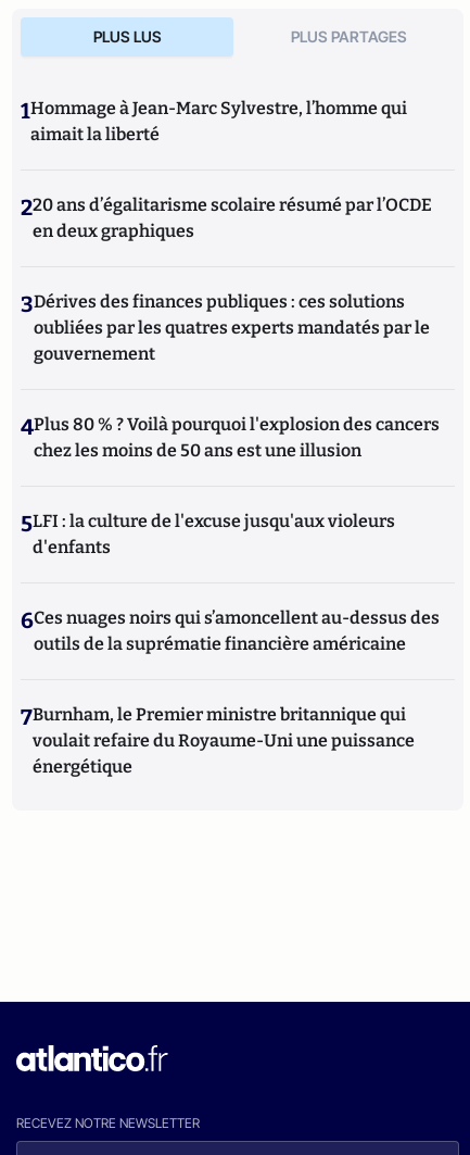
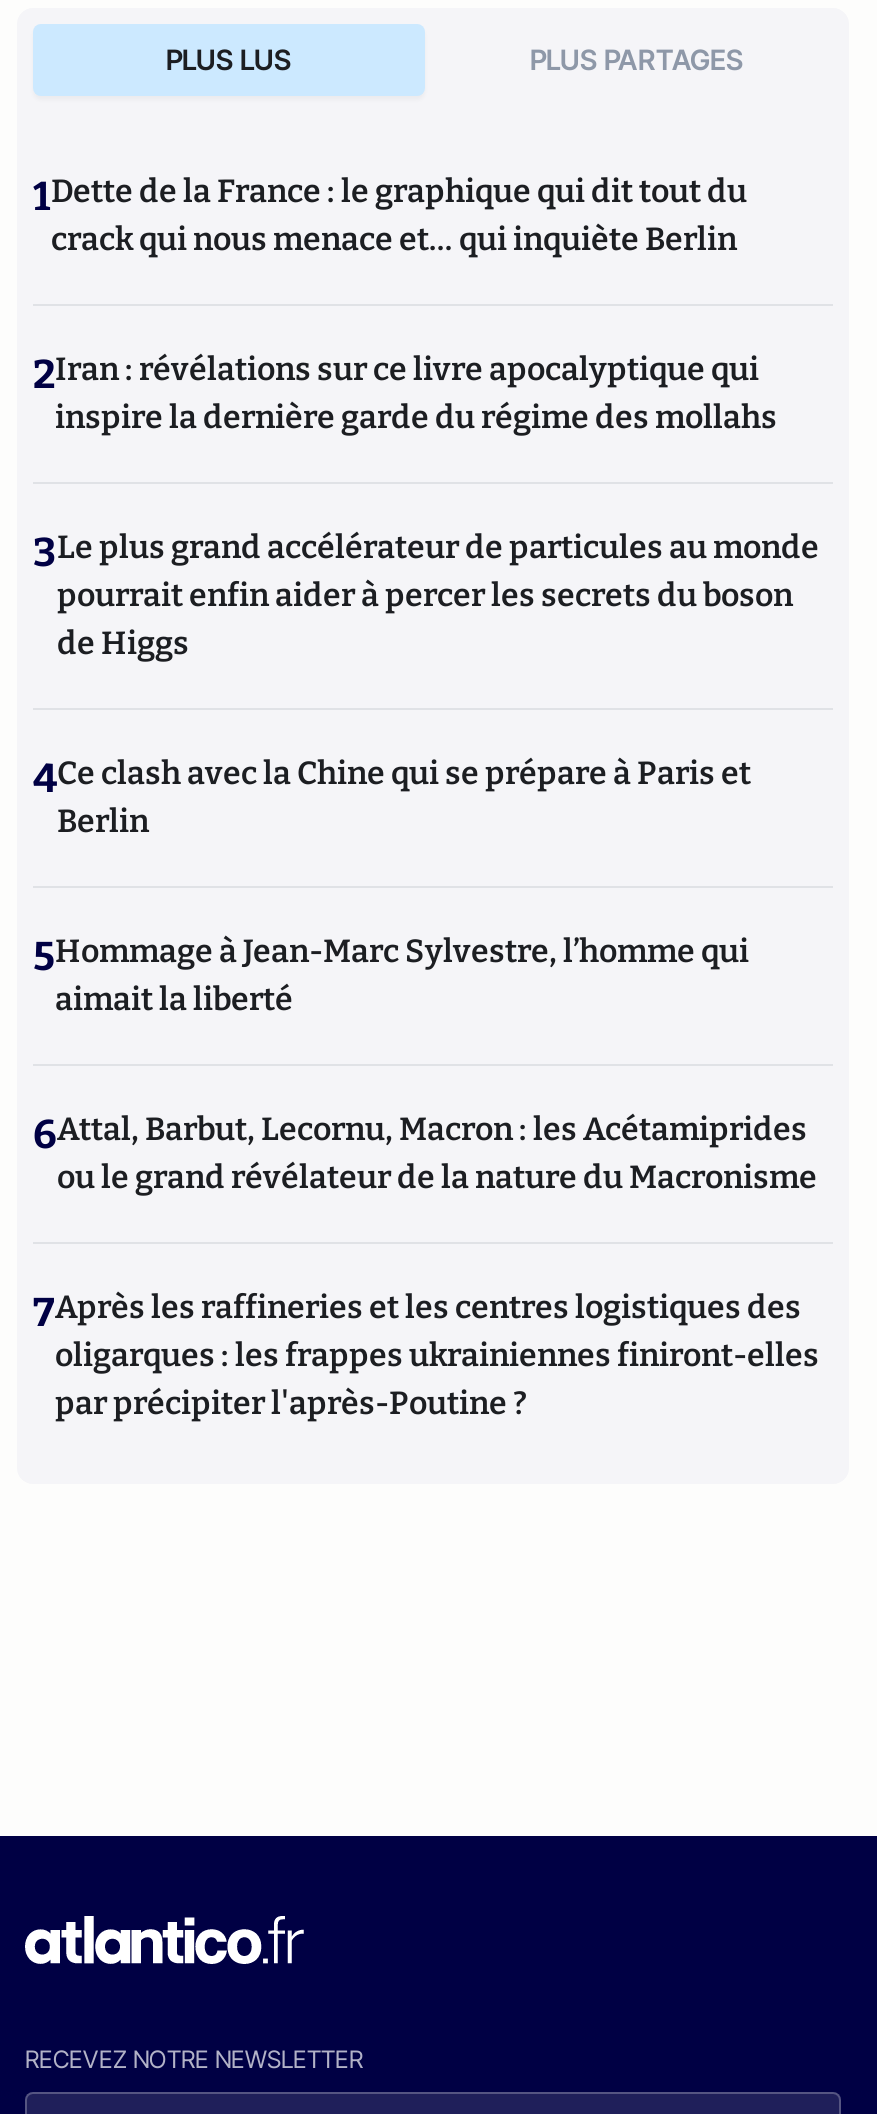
[21,98,407,124] 1Hommage à Jean-Marc Sylvestre, l’homme qui -> [33,172,819,980] 1Dette de la France : le graphique qui dit tout du | crack qui nous menace et… qui inquiète Berlin | 2Iran : révélations sur ce livre apocalyptique qui | inspire la dernière garde du régime des mollahs | 3Le plus grand accélérateur de particules au monde | pourrait enfin aider à percer les secrets du boson | de Higgs | 4Ce clash avec la Chine qui se prépare à Paris et | Berlin | 5Hommage à Jean-Marc Sylvestre, l’homme qui
moved [30,124,160,145] -> [55,980,293,1018]: aimait la liberté
[21,194,440,777] 220 ans d’égalitarisme scolaire résumé par l’OCDE | en deux graphiques | 3Dérives des finances publiques : ces solutions | oubliées par les quatres experts mandatés par le | gouvernement | 4Plus 80 % ? Voilà pourquoi l'explosion des cancers | chez les moins de 50 ans est une illusion | 5LFI : la culture de l'excuse jusqu'aux violeurs | d'enfants | 6Ces nuages noirs qui s’amoncellent au-dessus des | outils de la suprématie financière américaine | 7Burnham, le Premier ministre britannique qui | voulait refaire du Royaume-Uni une puissance | énergétique -> [33,1110,819,1422] 6Attal, Barbut, Lecornu, Macron : les Acétamiprides | ou le grand révélateur de la nature du Macronisme | 7Après les raffineries et les centres logistiques des | oligarques : les frappes ukrainiennes finiront-elles | par précipiter l'après-Poutine ?

